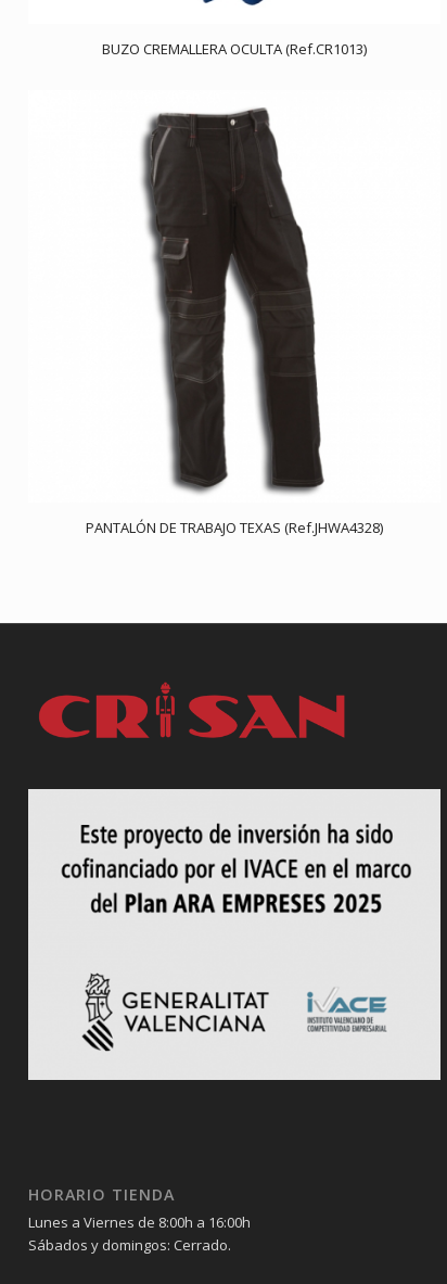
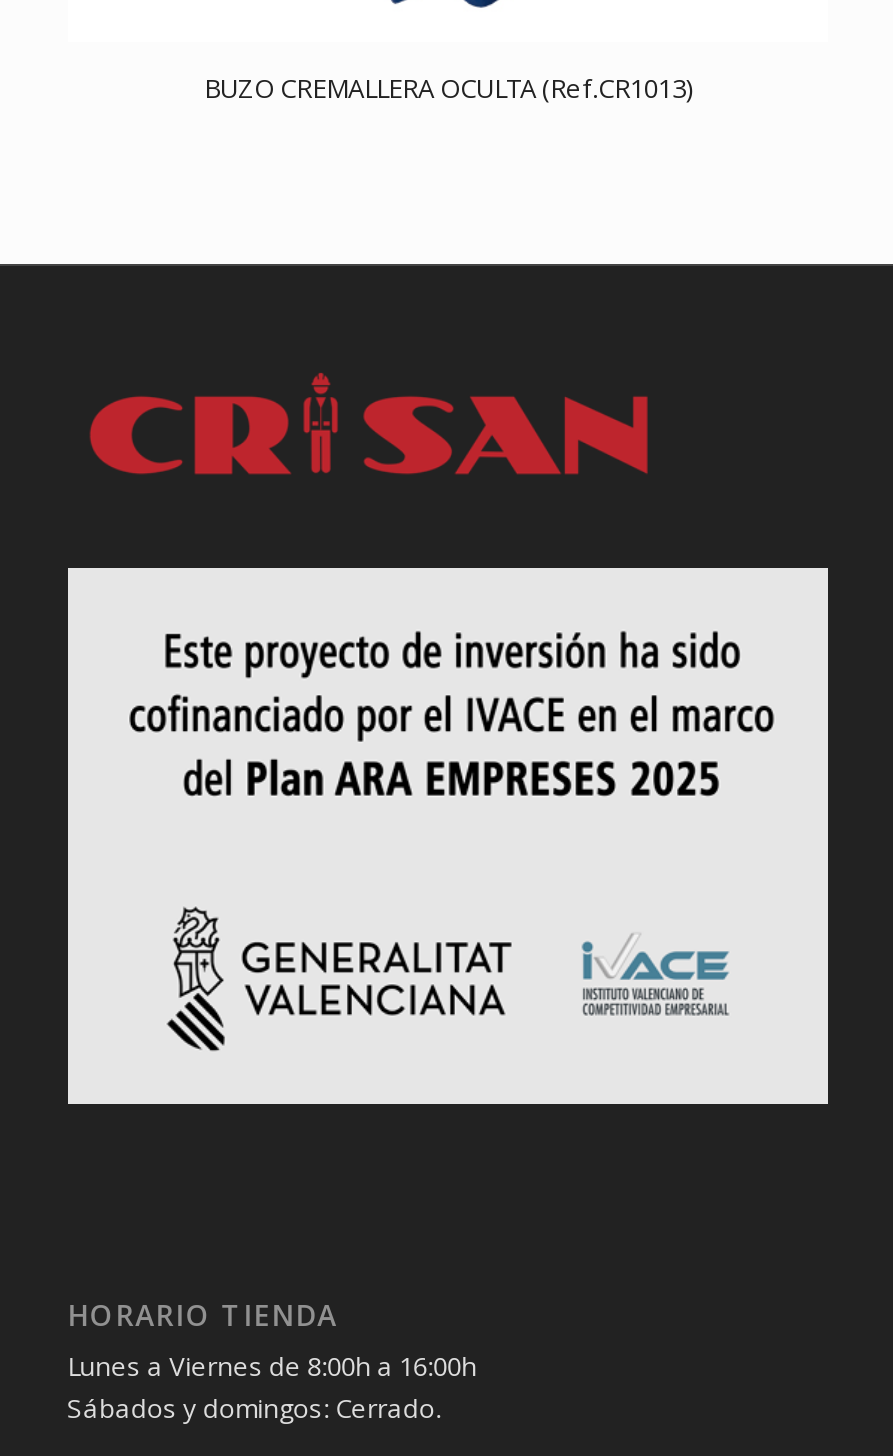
[86,107,383,538] [image] | PANTALÓN DE TRABAJO TEXAS (Ref.JHWA4328) -> none

